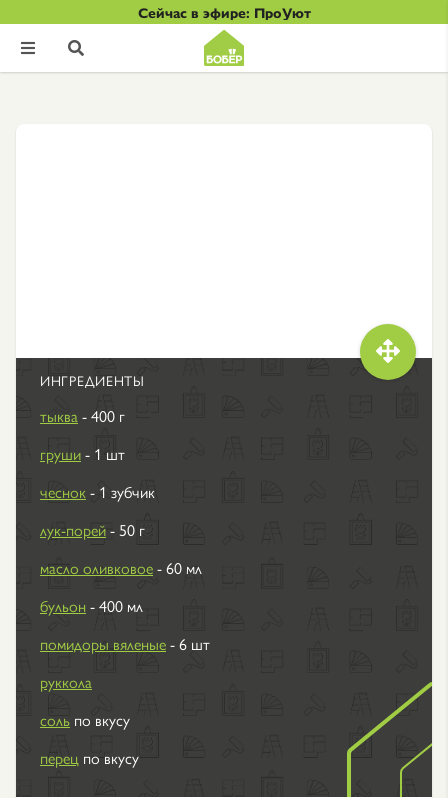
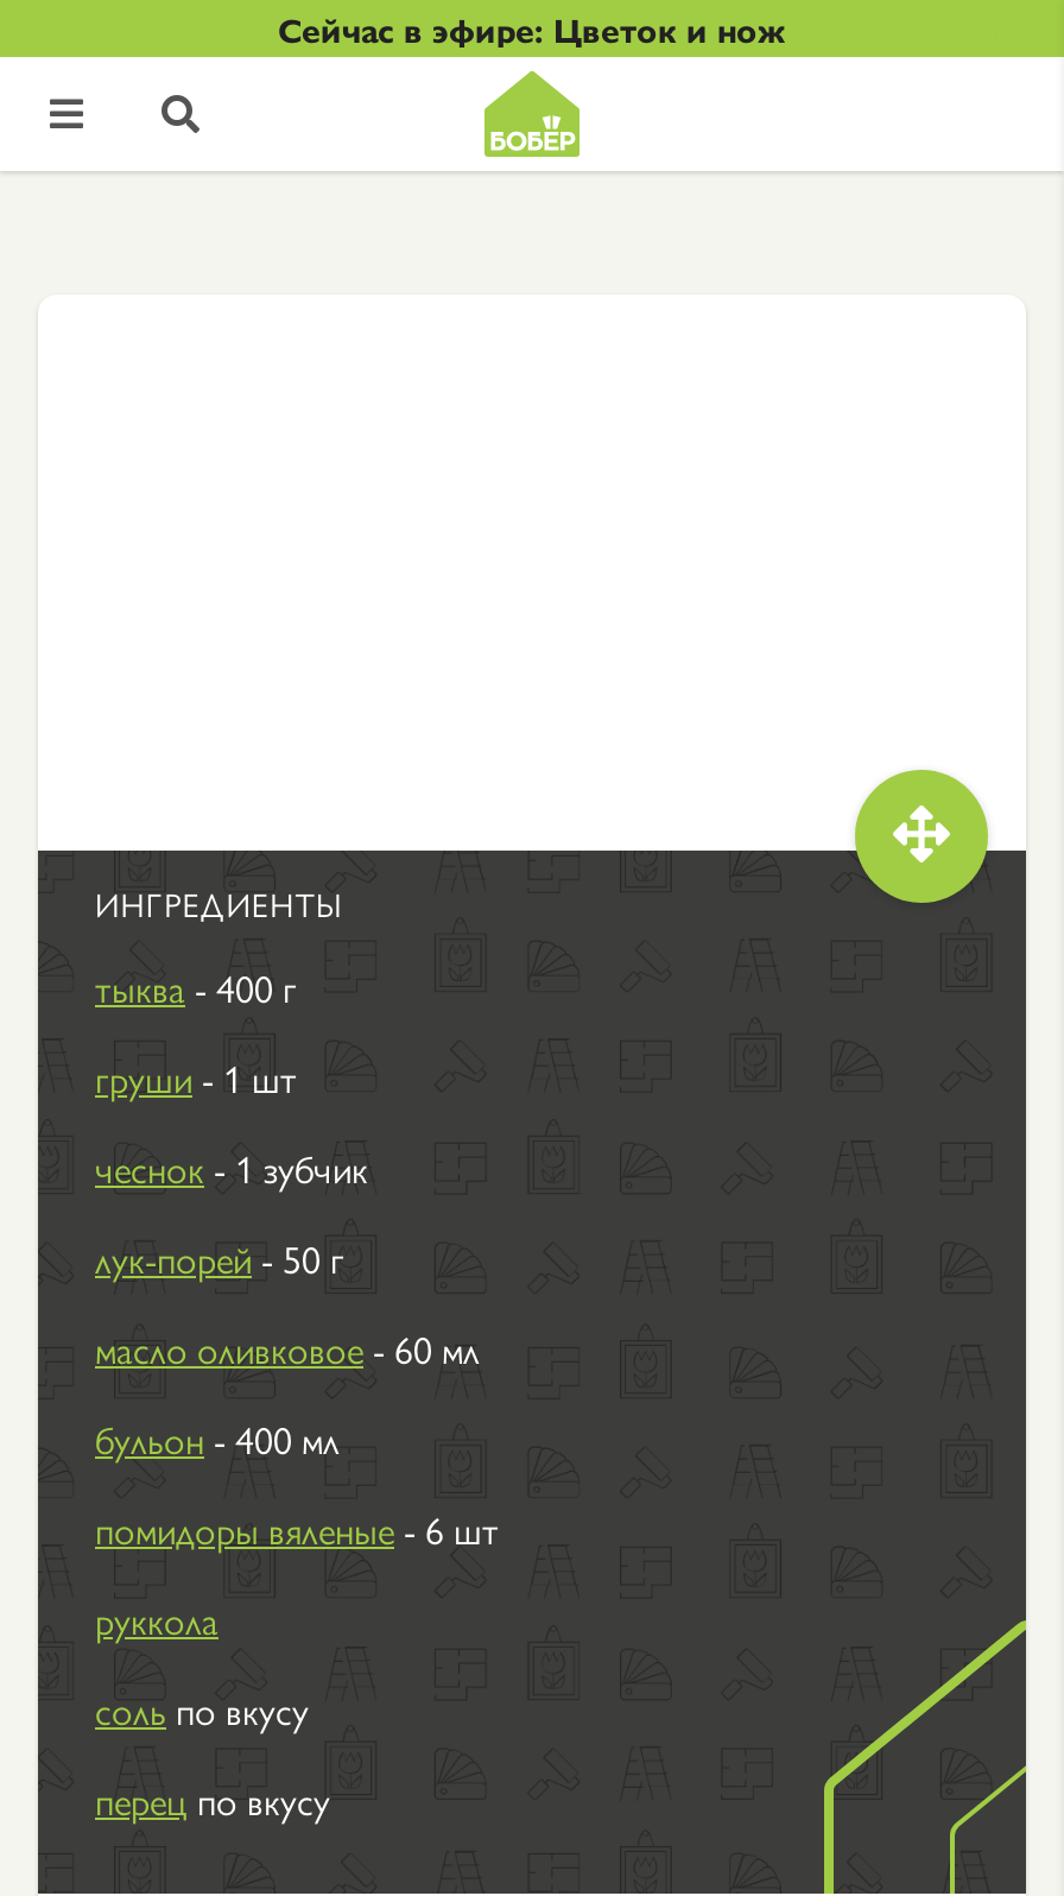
[137,2,310,22] Сейчас в эфире: ПроУют -> [278,5,786,52] Сейчас в эфире: Цветок и нож

